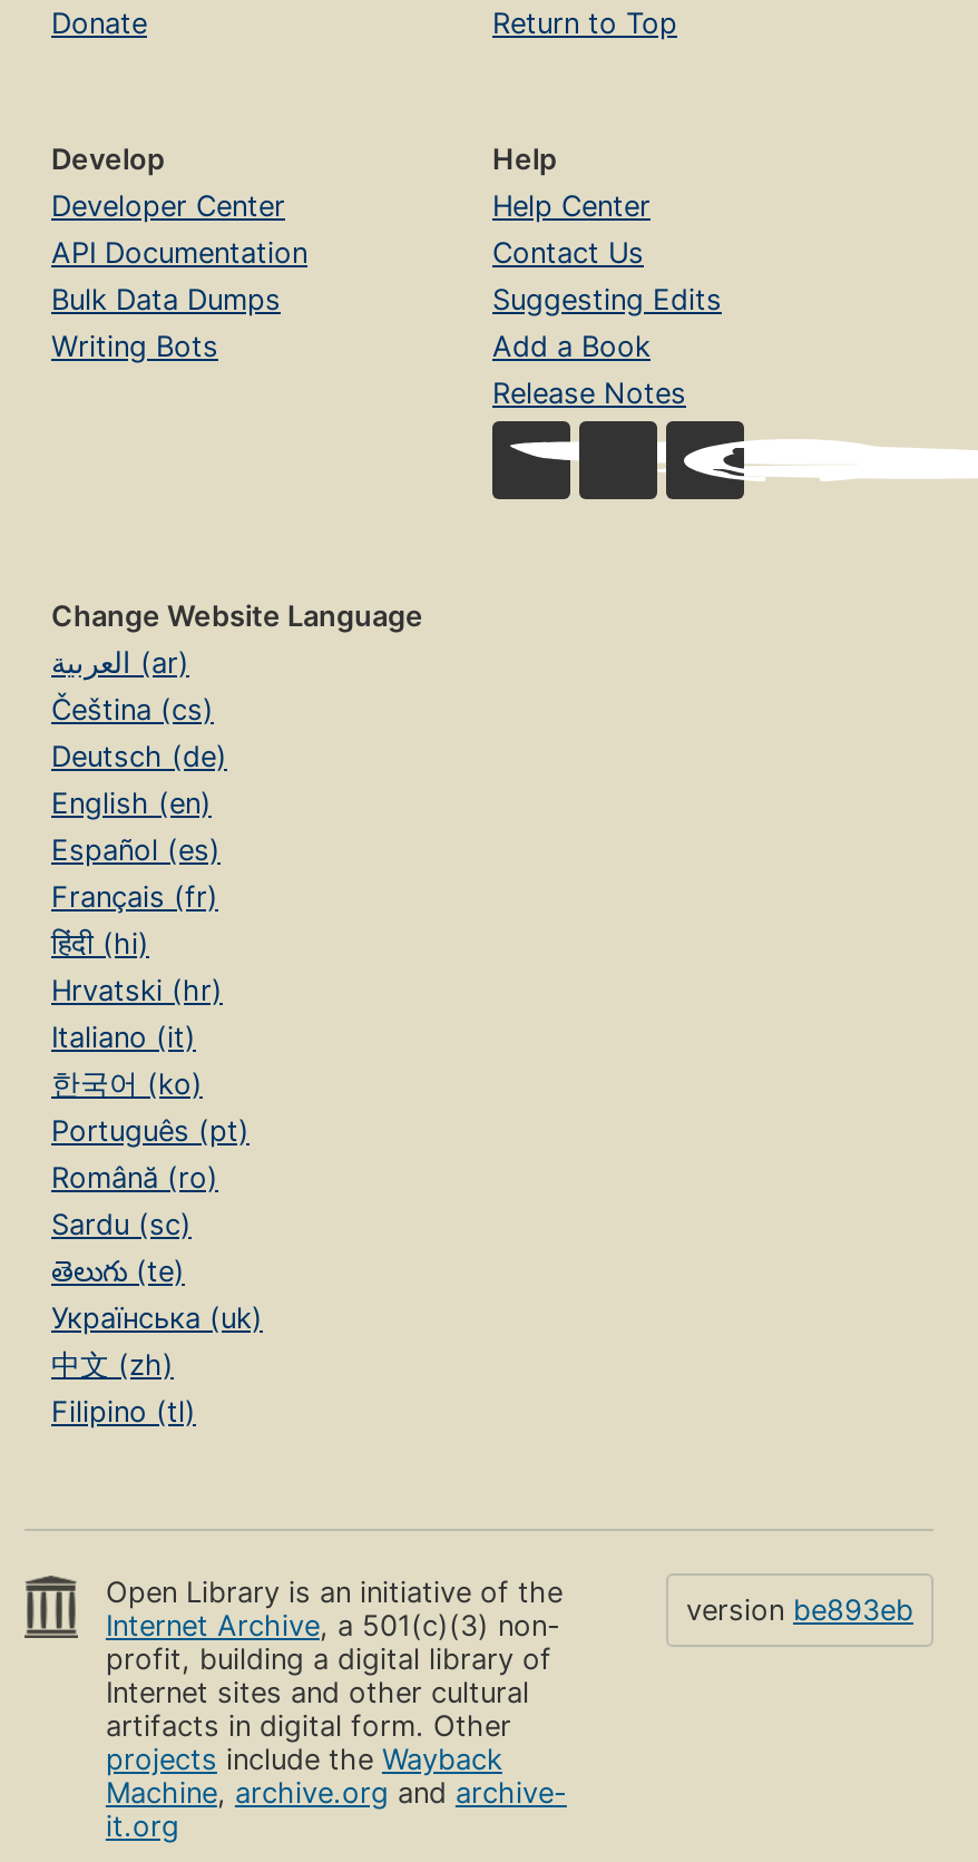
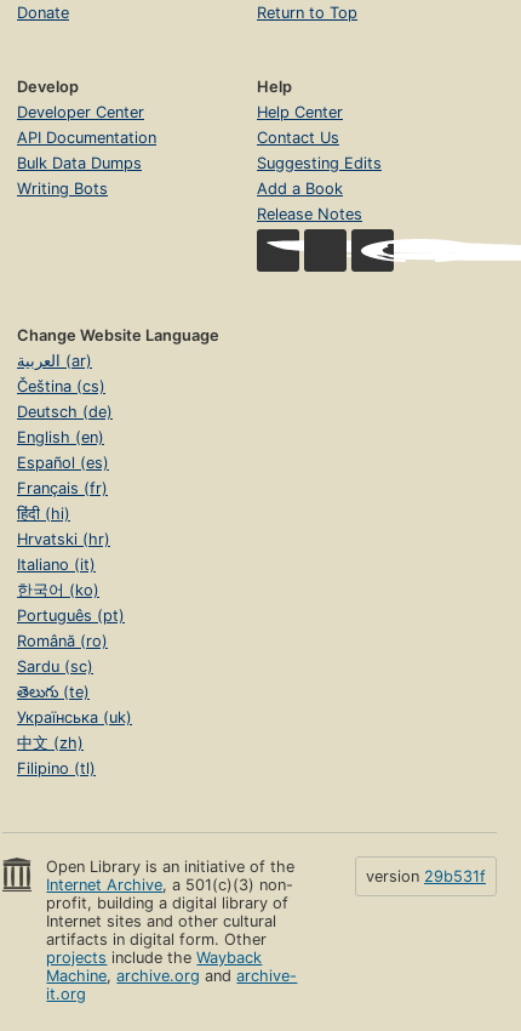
[686,1594,913,1628] version be893eb -> [366,868,486,886] version 29b531f

